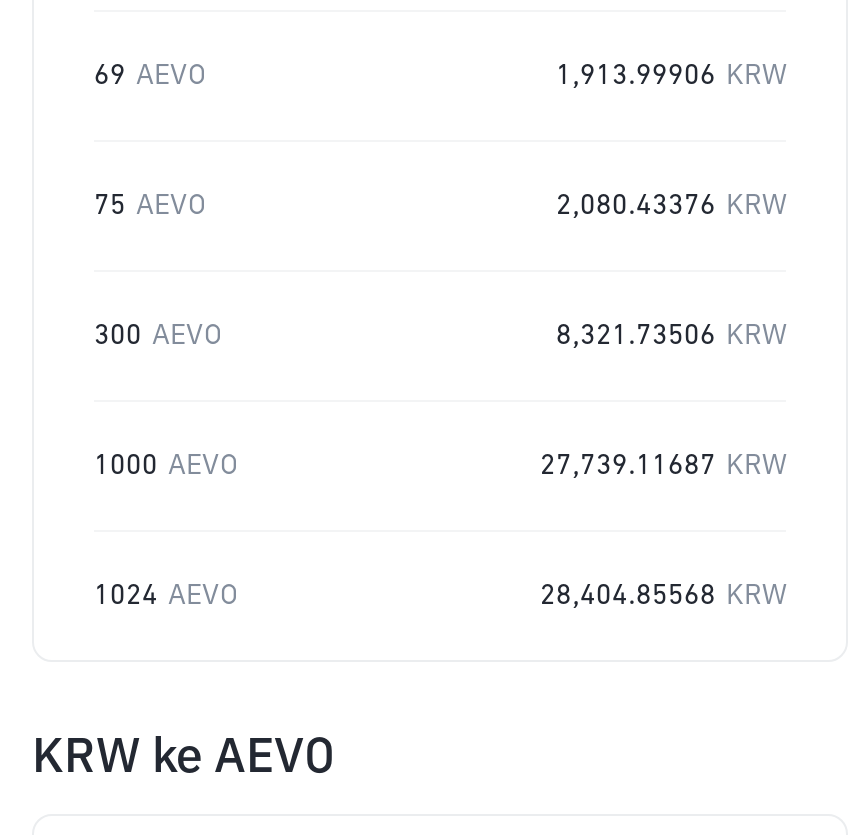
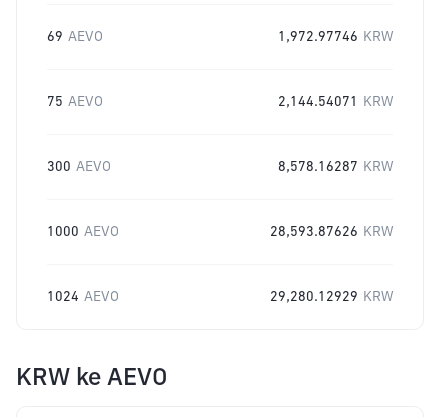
[556,62,786,90] 1,913.99906 KRW -> [278,30,393,44] 1,972.97746 KRW
[556,192,786,220] 2,080.43376 KRW -> [278,95,393,109] 2,144.54071 KRW
[556,322,786,350] 8,321.73506 KRW -> [278,160,393,174] 8,578.16287 KRW
[540,452,786,480] 27,739.11687 KRW -> [270,225,393,239] 28,593.87626 KRW
[540,582,786,610] 28,404.85568 KRW -> [270,290,393,304] 29,280.12929 KRW

